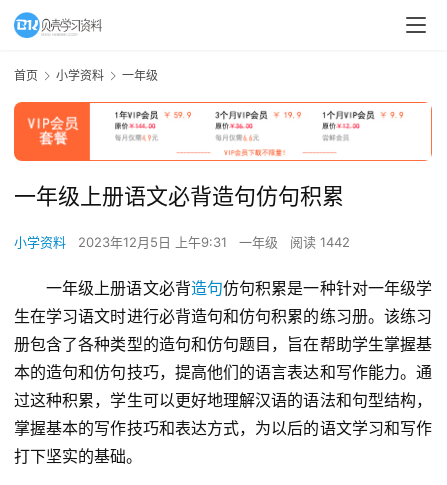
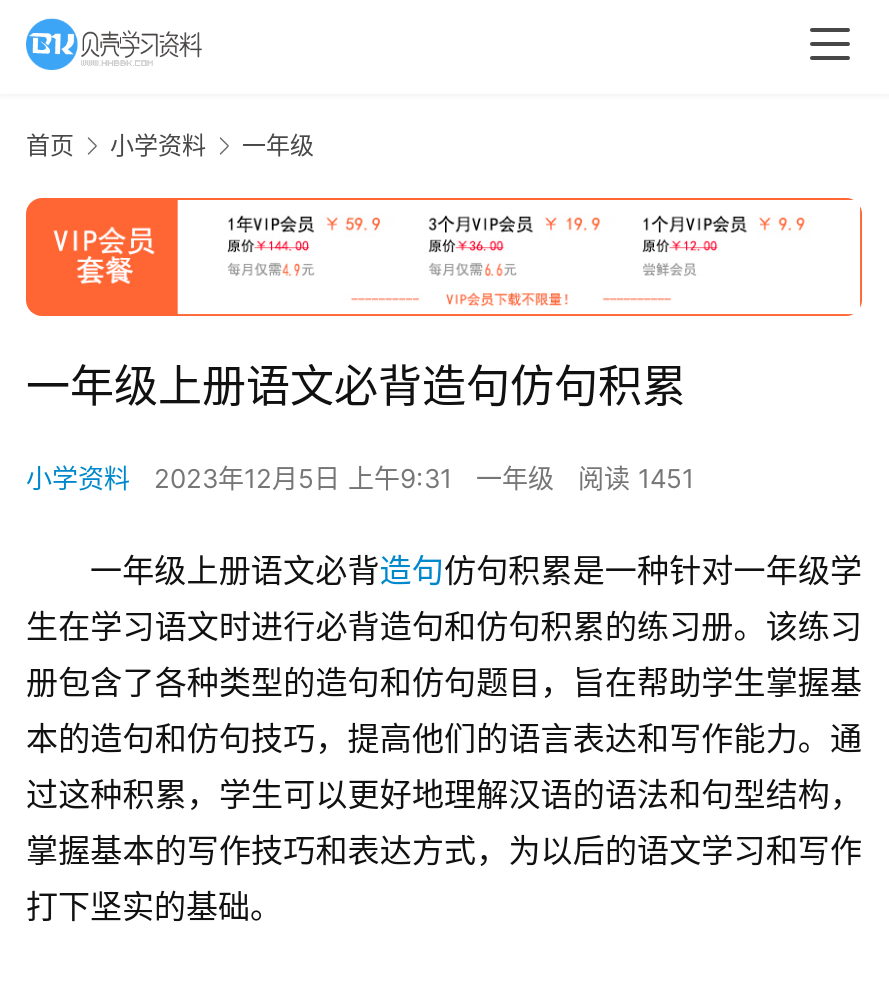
[14,233,350,249] 小学资料 2023年12月5日 上午9:31 一年级 阅读 1442 -> [26,461,694,493] 小学资料 2023年12月5日 上午9:31 一年级 阅读 1451

